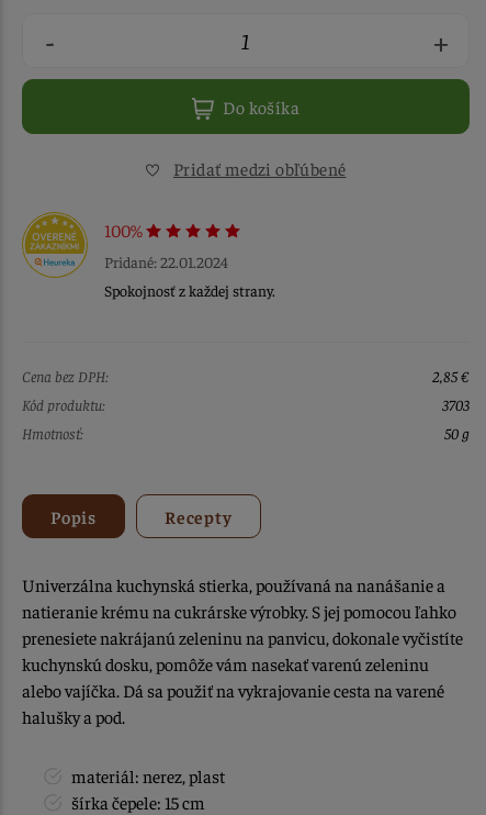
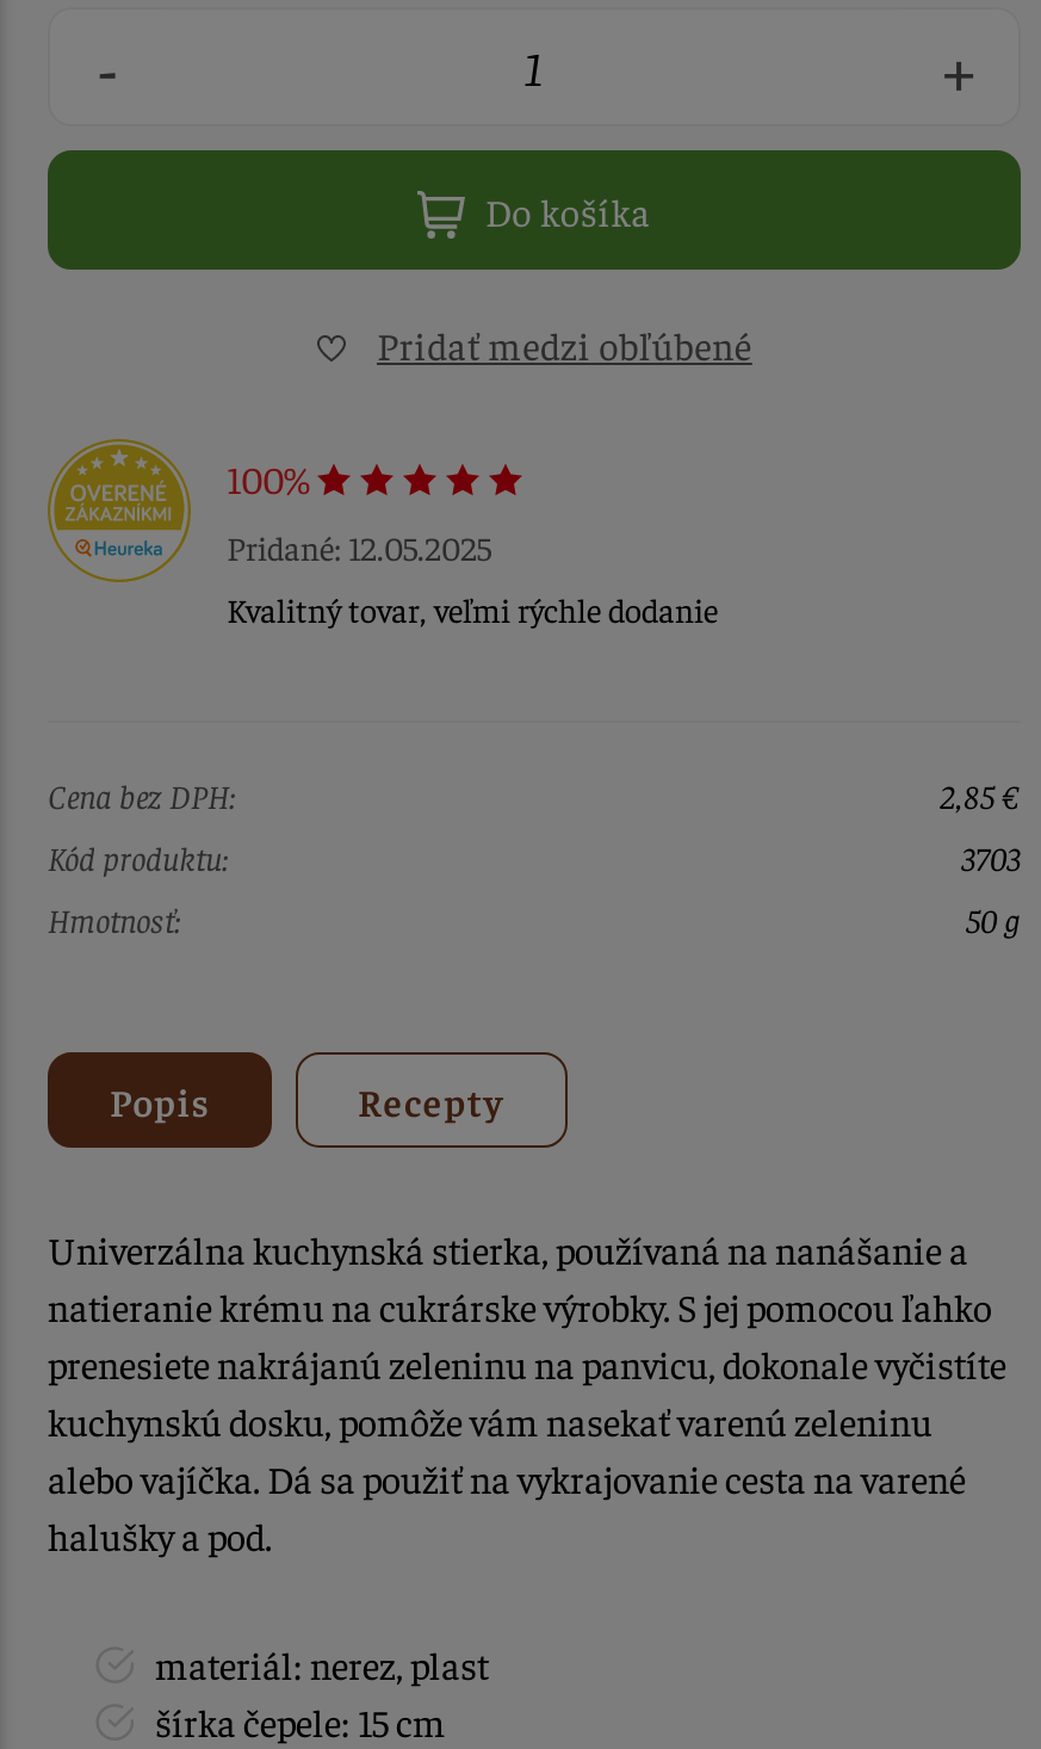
[104,251,275,300] Pridané: 22.01.2024 | Spokojnosť z každej strany. -> [227,524,718,629] Pridané: 12.05.2025 | Kvalitný tovar, veľmi rýchle dodanie

